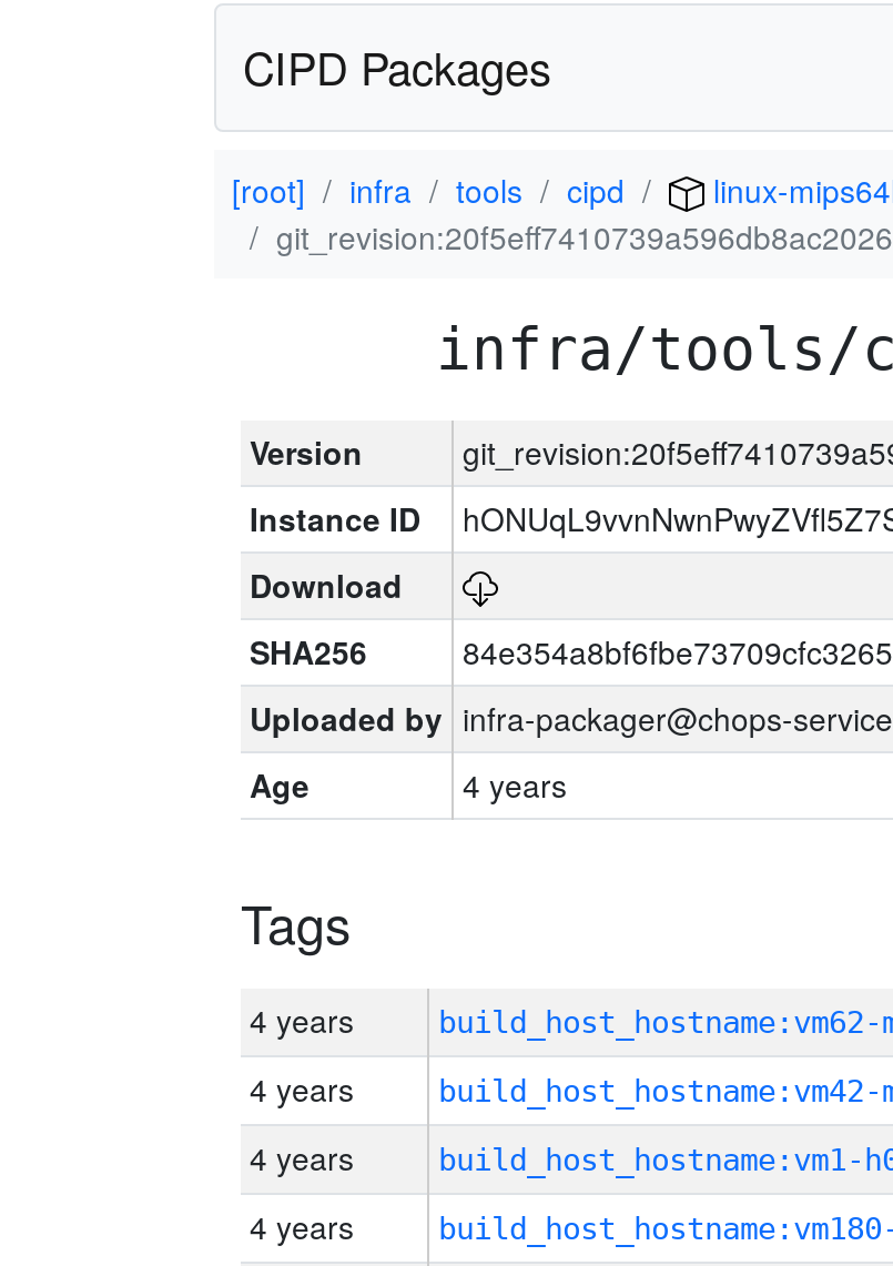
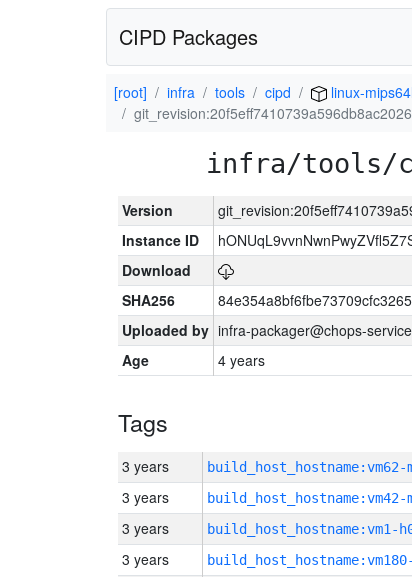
[250,997,354,1042] 4 years -> [122,456,169,476] 3 years
[250,1066,354,1111] 4 years -> [122,487,169,507] 3 years
[250,1135,354,1179] 4 years -> [122,518,169,538] 3 years
[250,1204,354,1248] 4 years -> [122,549,169,569] 3 years

